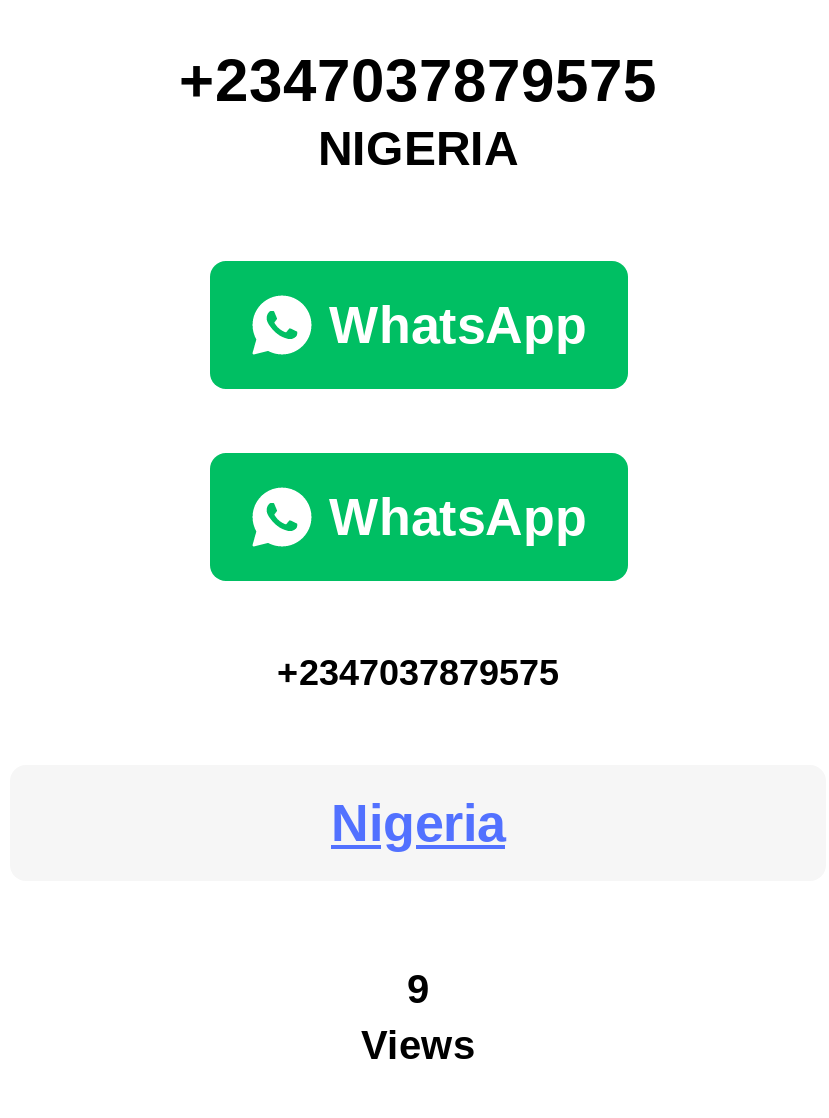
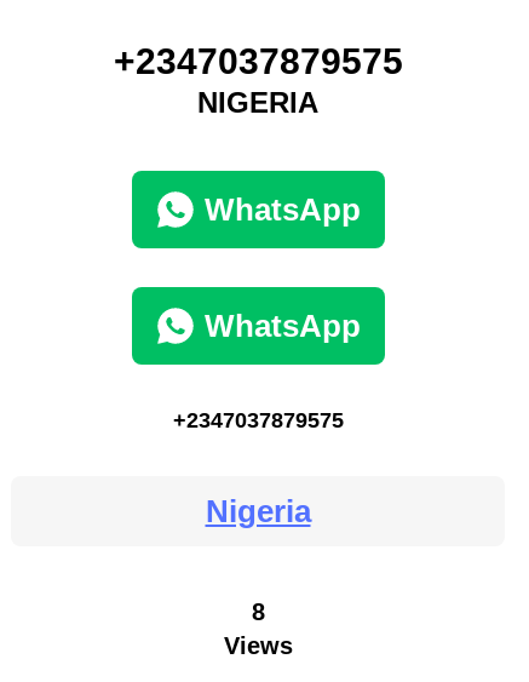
[407,967,429,1011] 9 -> [251,598,264,625] 8

